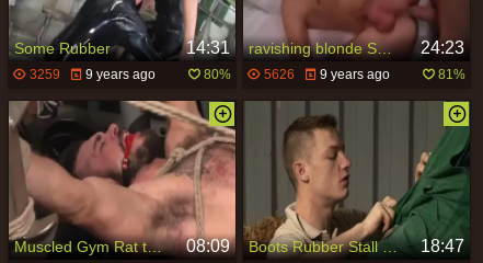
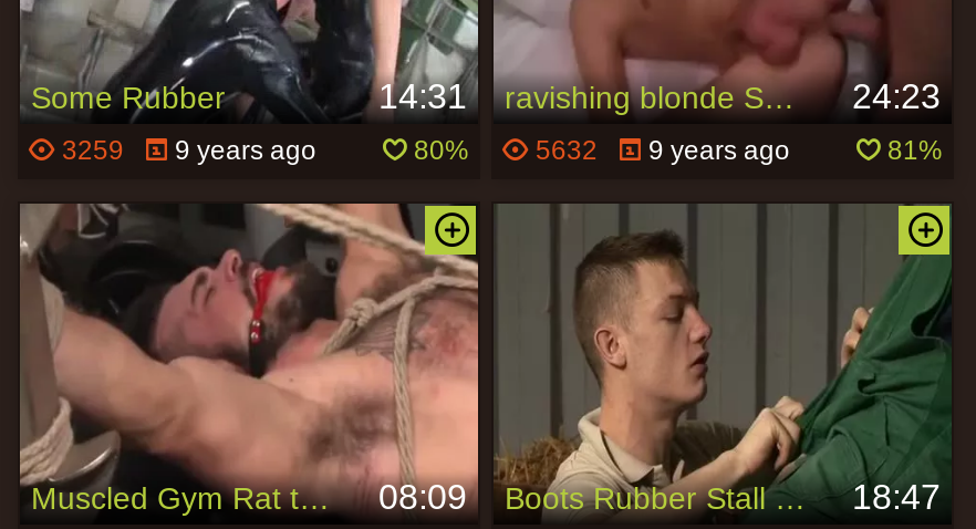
[204,67,390,82] 80% 5626 9 years ago -> [414,135,790,166] 80% 5632 9 years ago

